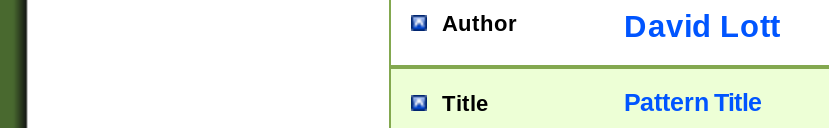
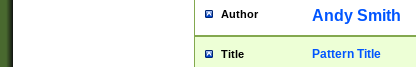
[624,9,780,43] David Lott -> [311,7,400,24] Andy Smith

